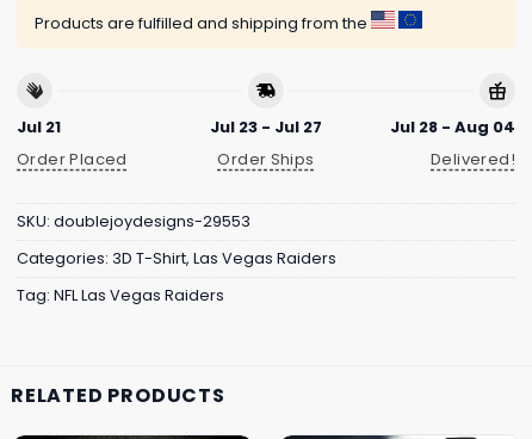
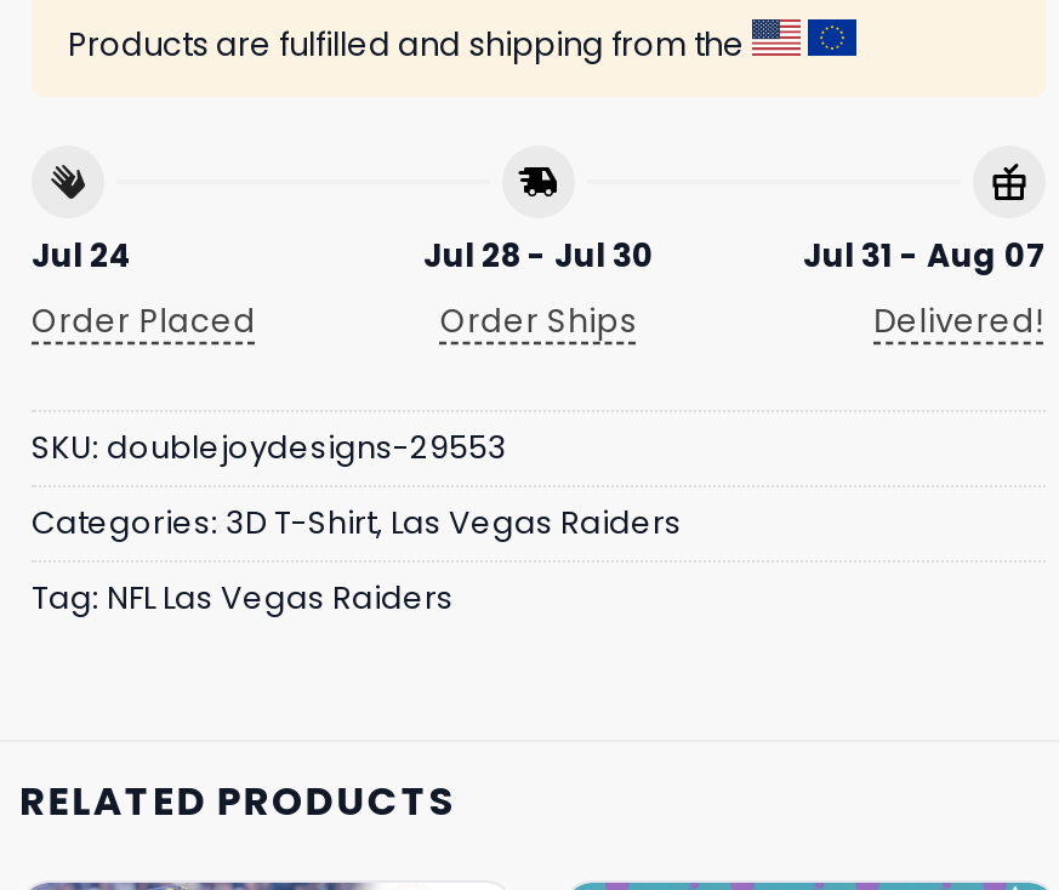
[17,116,61,139] Jul 21 -> [32,234,133,280] Jul 24
[210,116,322,139] Jul 23 - Jul 27 -> [423,234,654,280] Jul 28 - Jul 30
[390,116,515,139] Jul 28 - Aug 04 -> [803,234,1046,280] Jul 31 - Aug 07

